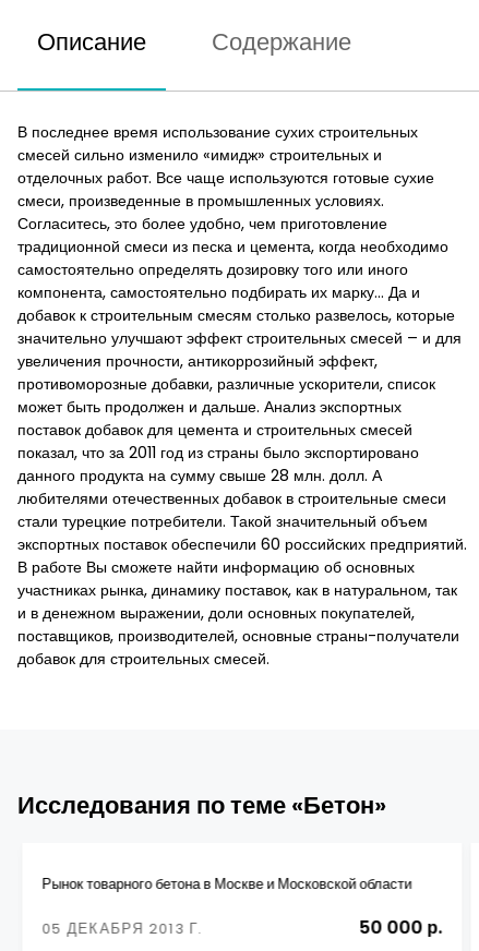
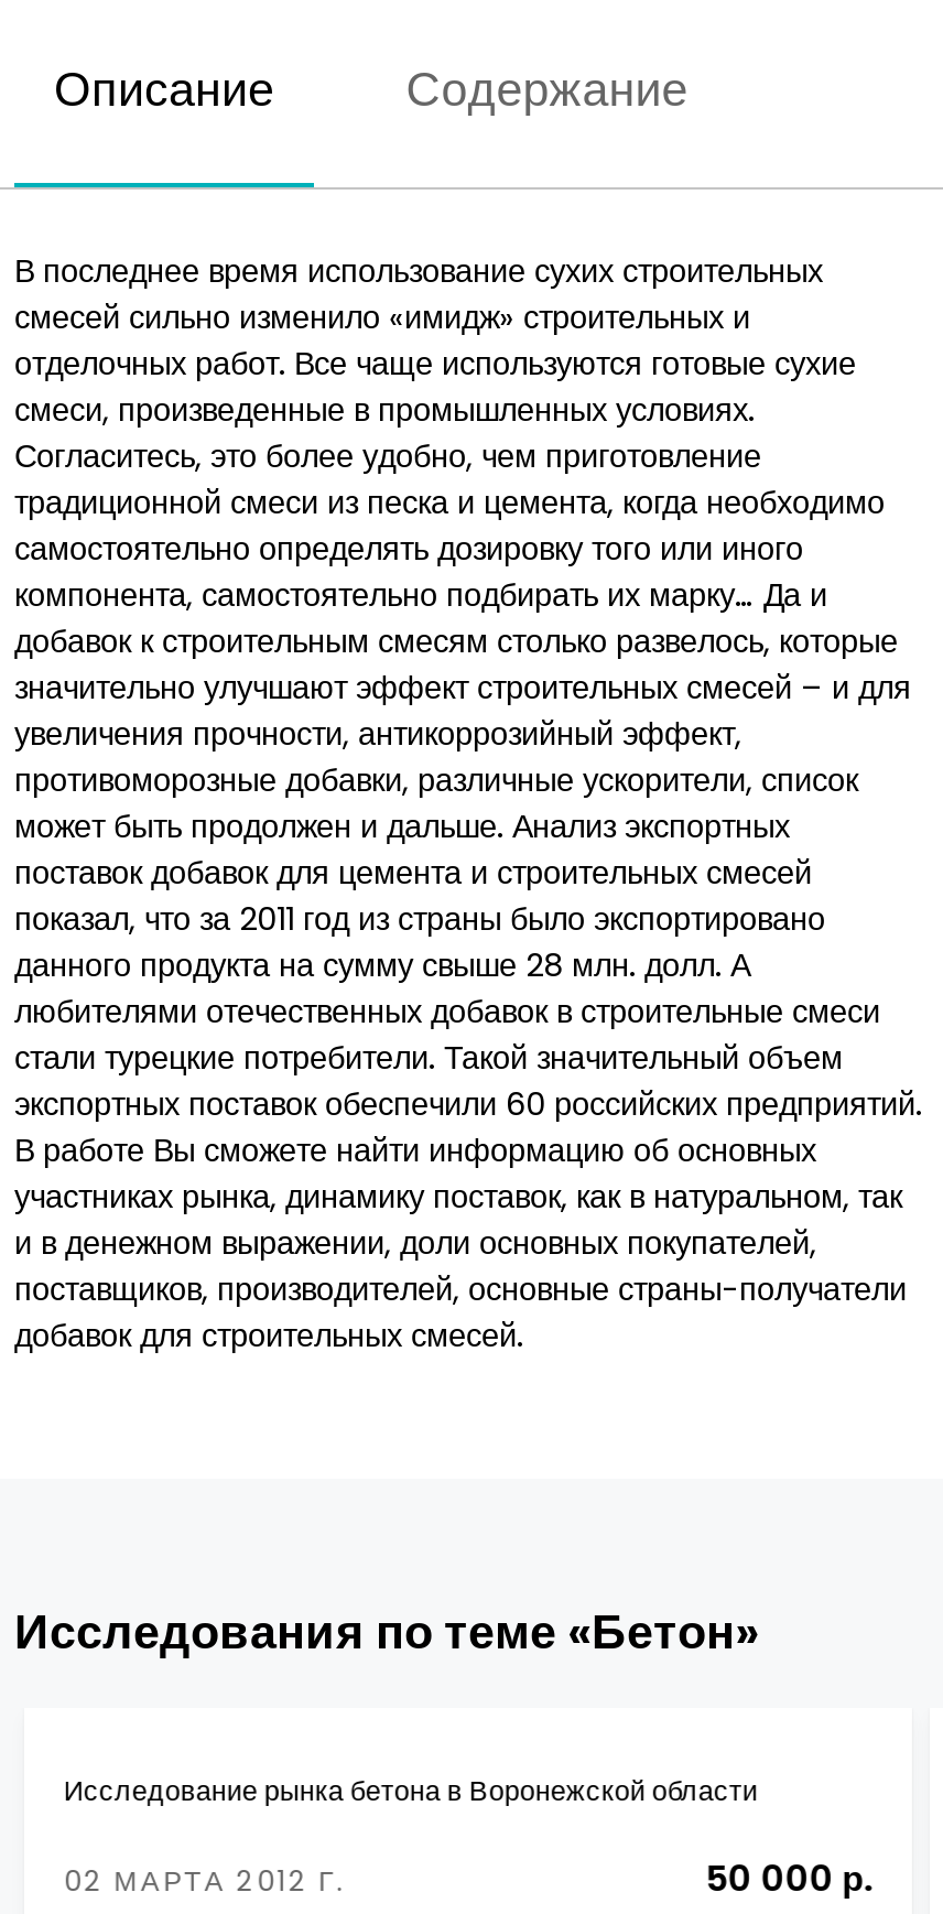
[42,874,412,893] Рынок товарного бетона в Москве и Московской области -> [64,1771,758,1809] Исследование рынка бетона в Воронежской области
[42,919,203,938] 05 ДЕКАБРЯ 2013 Г. -> [64,1862,346,1899] 02 МАРТА 2012 Г.

